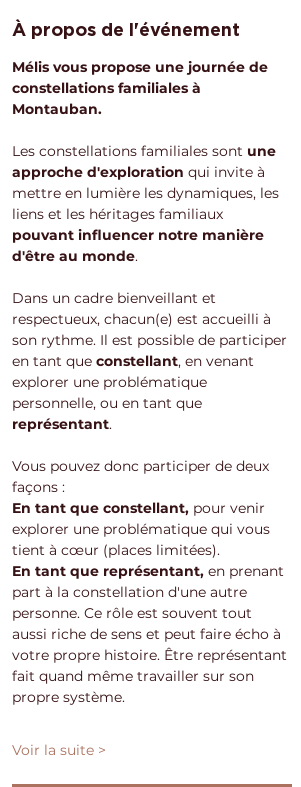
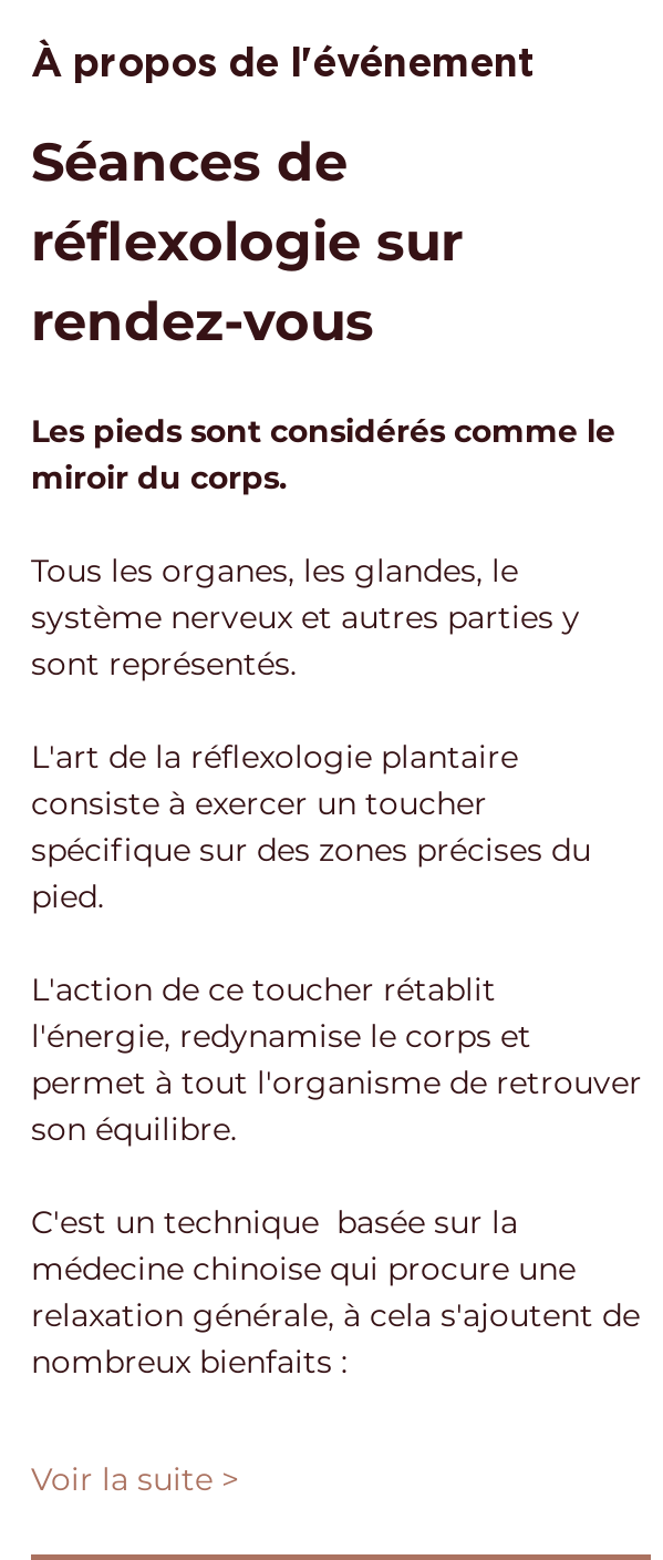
[12,58,291,706] Mélis vous propose une journée de | constellations familiales à | Montauban. | Les constellations familiales sont une | approche d'exploration qui invite à | mettre en lumière les dynamiques, les | liens et les héritages familiaux | pouvant influencer notre manière | d'être au monde. | Dans un cadre bienveillant et | respectueux, chacun(e) est accueilli à | son rythme. Il est possible de participer | en tant que constellant, en venant | explorer une problématique | personnelle, ou en tant que | représentant. | Vous pouvez donc participer de deux | façons : | En tant que constellant, pour venir | explorer une problématique qui vous | tient à cœur (places limitées). | En tant que représentant, en prenant | part à la constellation d'une autre | personne. Ce rôle est souvent tout | aussi riche de sens et peut faire écho à | votre propre histoire. Être représentant | fait quand même travailler sur son | propre système. -> [31,130,651,1382] Séances de | réflexologie sur | rendez-vous | Les pieds sont considérés comme le | miroir du corps. | Tous les organes, les glandes, le | système nerveux et autres parties y | sont représentés. | L'art de la réflexologie plantaire | consiste à exercer un toucher | spécifique sur des zones précises du | pied. | L'action de ce toucher rétablit | l'énergie, redynamise le corps et | permet à tout l'organisme de retrouver | son équilibre. | C'est un technique basée sur la | médecine chinoise qui procure une | relaxation générale, à cela s'ajoutent de | nombreux bienfaits :

